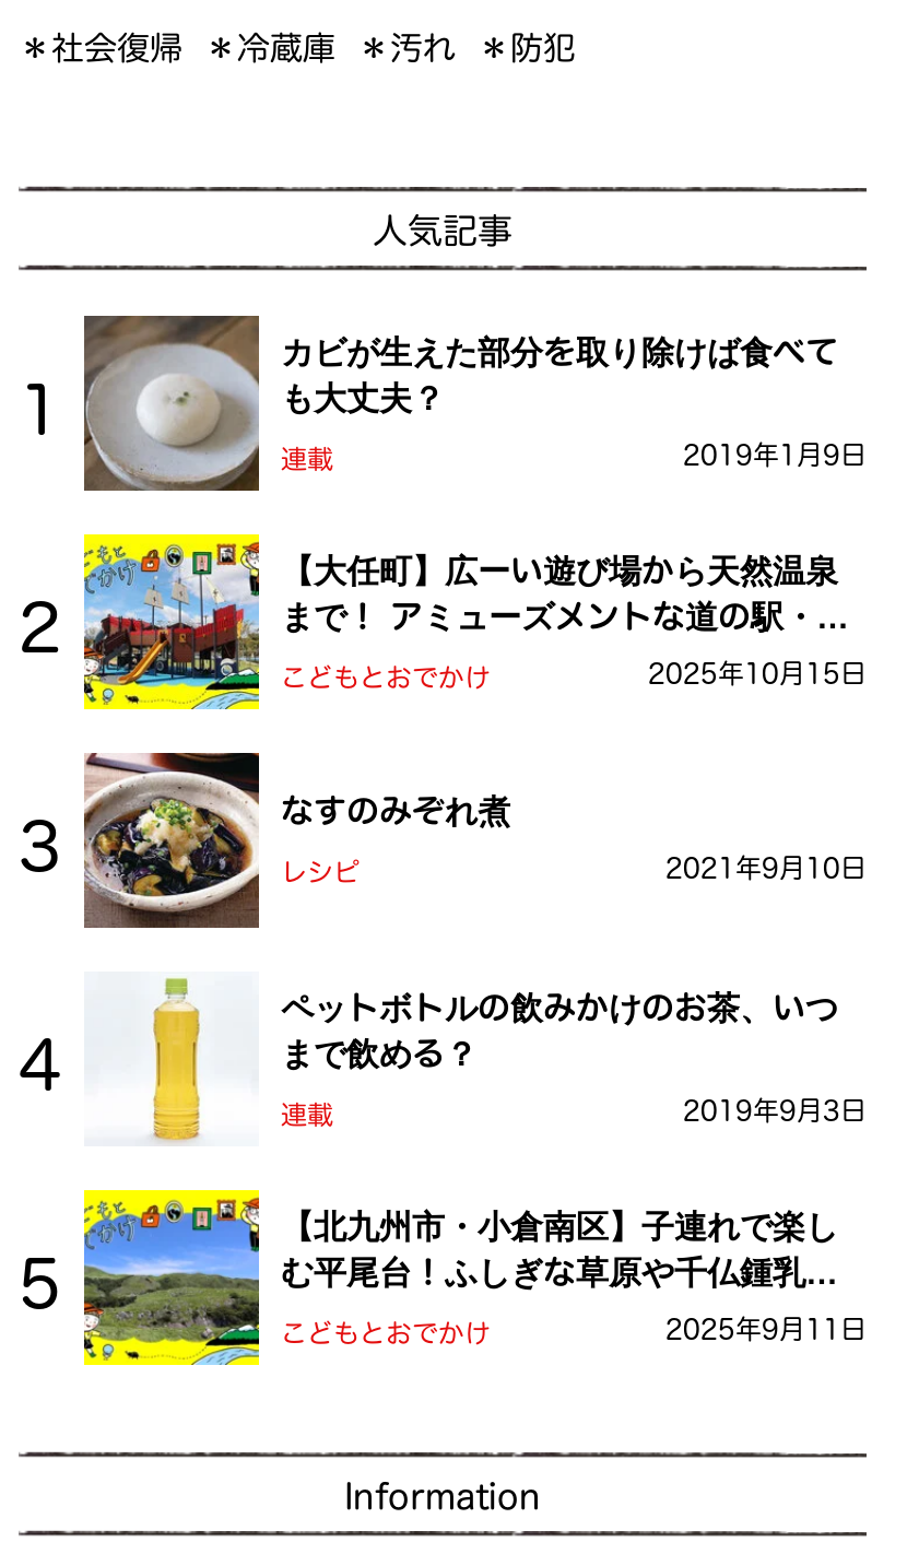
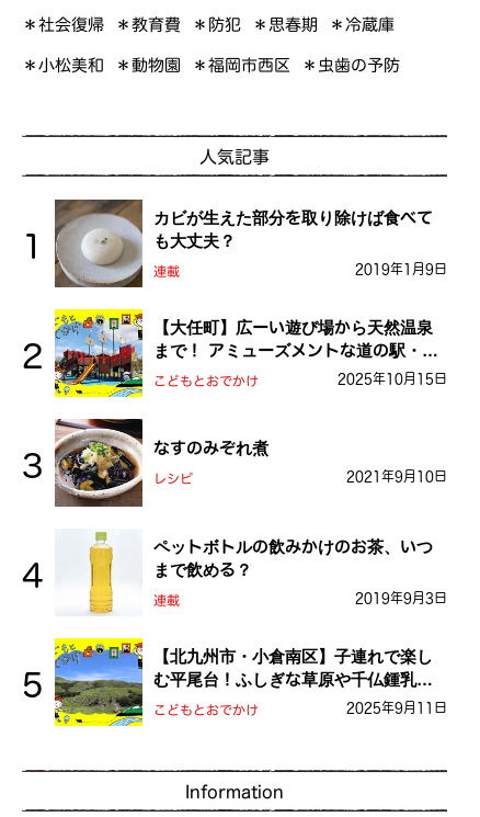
[204,31,456,64] ＊冷蔵庫 | ＊汚れ -> [115,16,181,33] ＊教育費
none -> [22,16,400,73] ＊思春期 | ＊冷蔵庫 | ＊小松美和 | ＊動物園 | ＊福岡市西区 | ＊虫歯の予防

